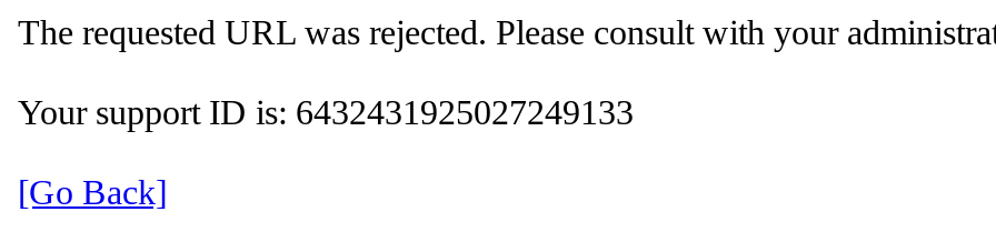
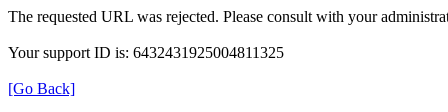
[18,93,634,131] Your support ID is: 6432431925027249133 -> [8,44,284,61] Your support ID is: 6432431925004811325

